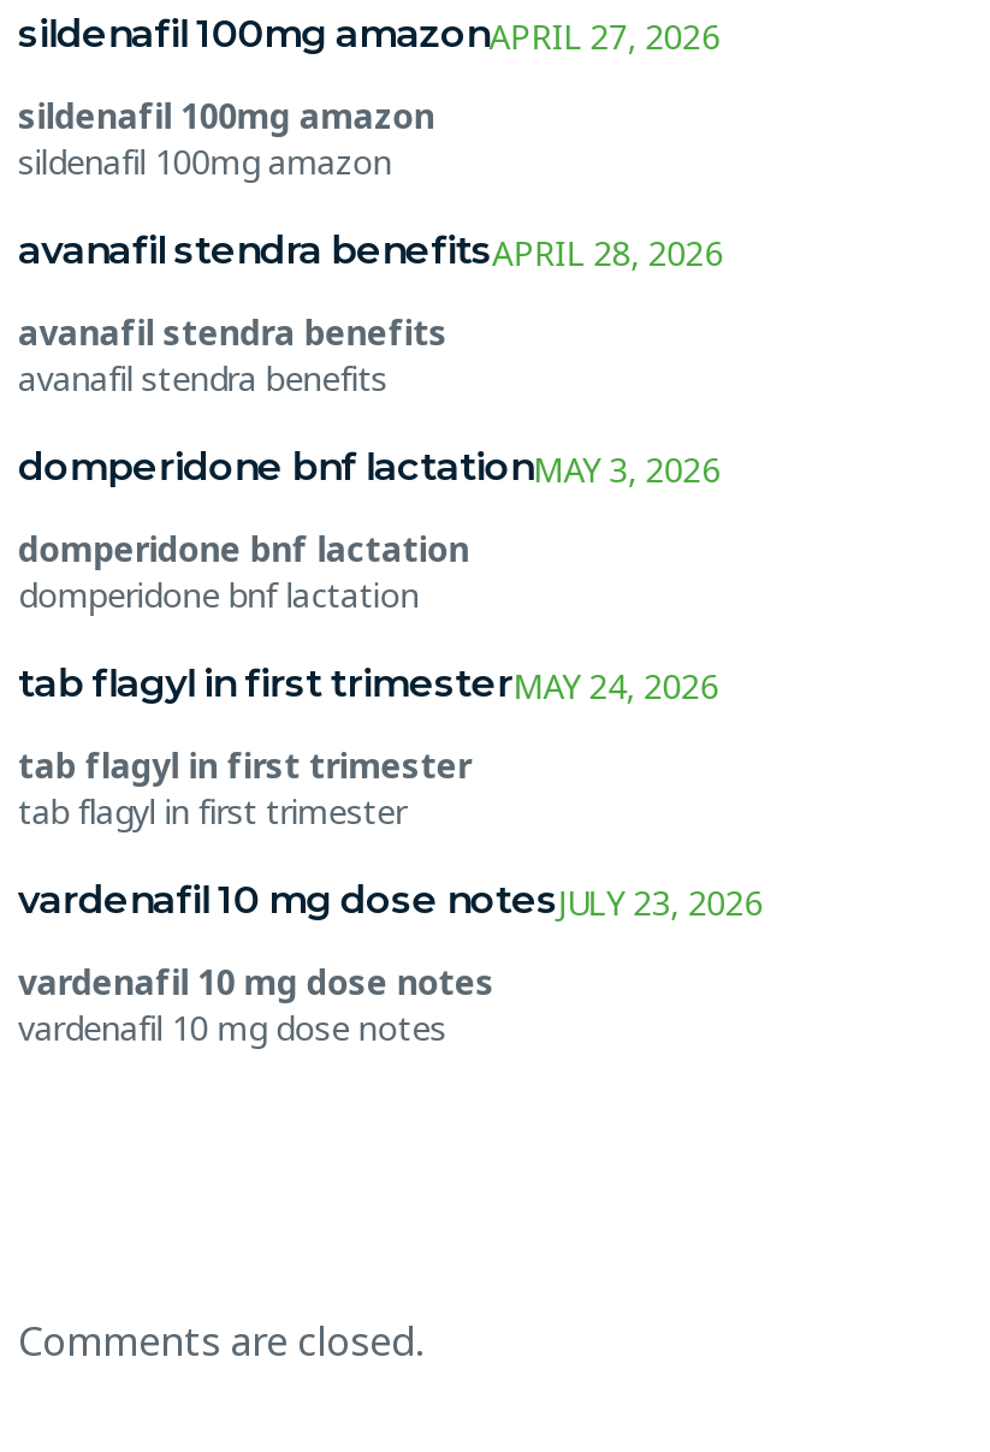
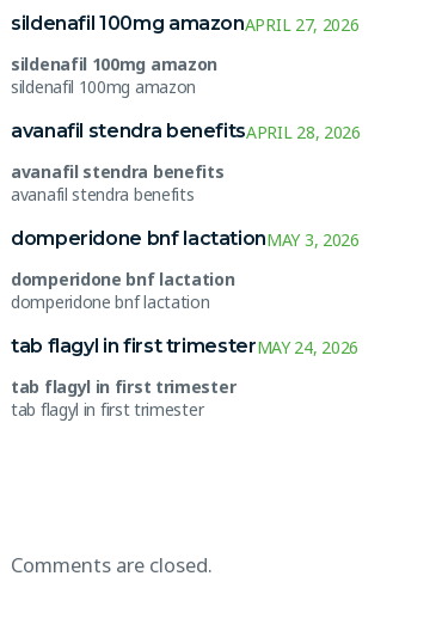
[18,877,762,1050] vardenafil 10 mg dose notesJULY 23, 2026 | vardenafil 10 mg dose notes | vardenafil 10 mg dose notes -> none

